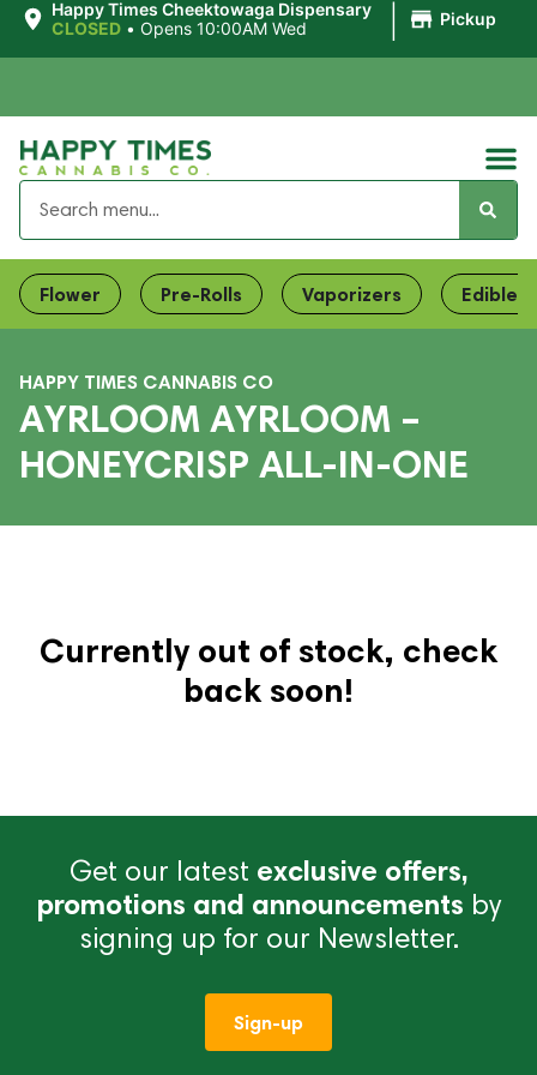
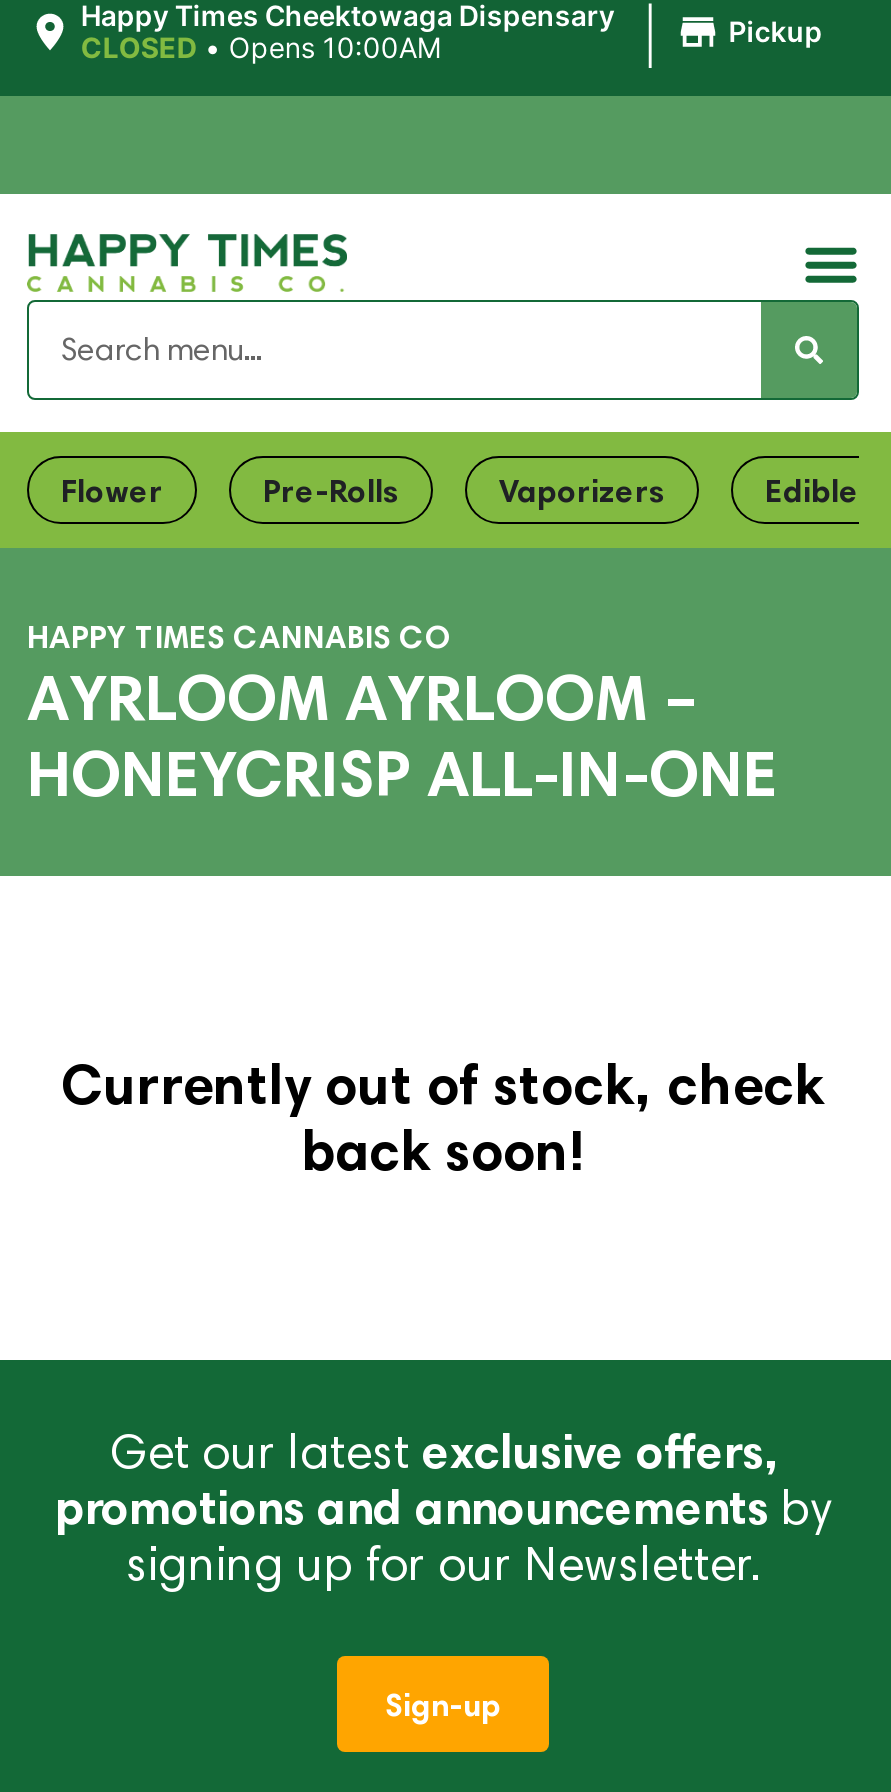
[51,18,307,38] CLOSED • Opens 10:00AM Wed -> [81,30,441,64] CLOSED • Opens 10:00AM

